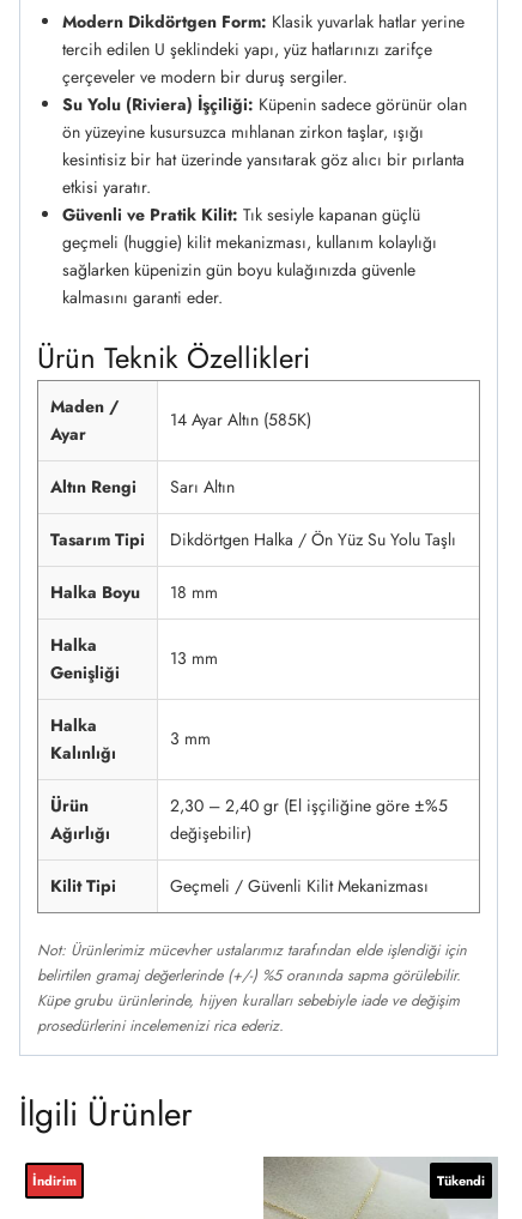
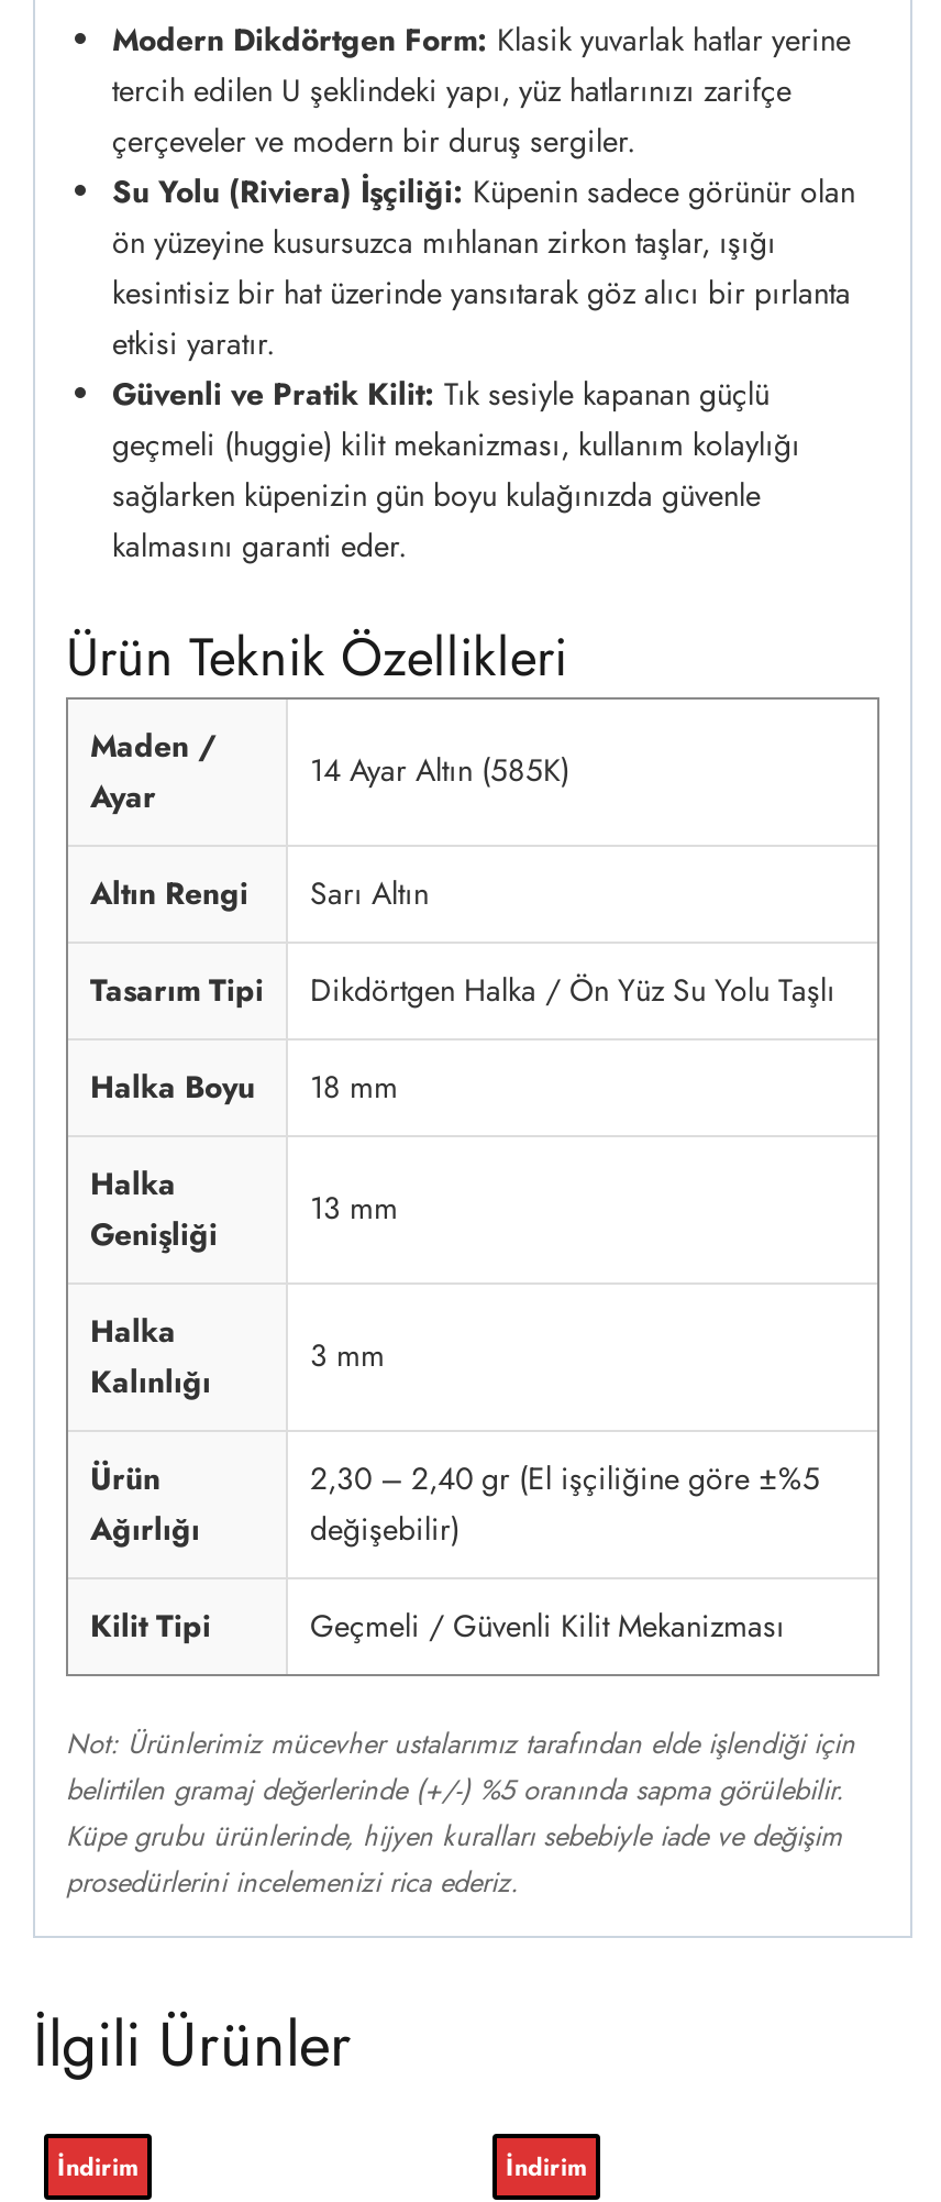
[437,1171,485,1190] Tükendi -> none
none -> [506,2149,587,2184] İndirim

